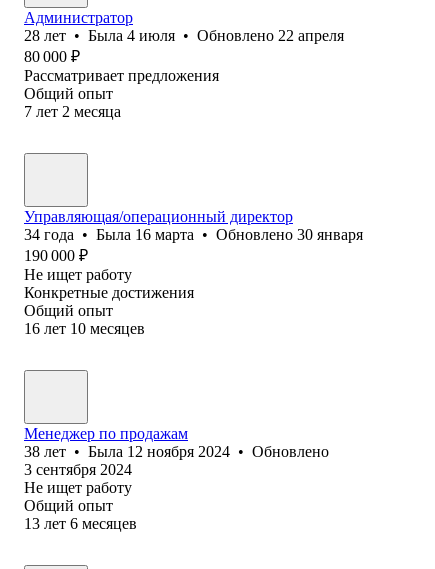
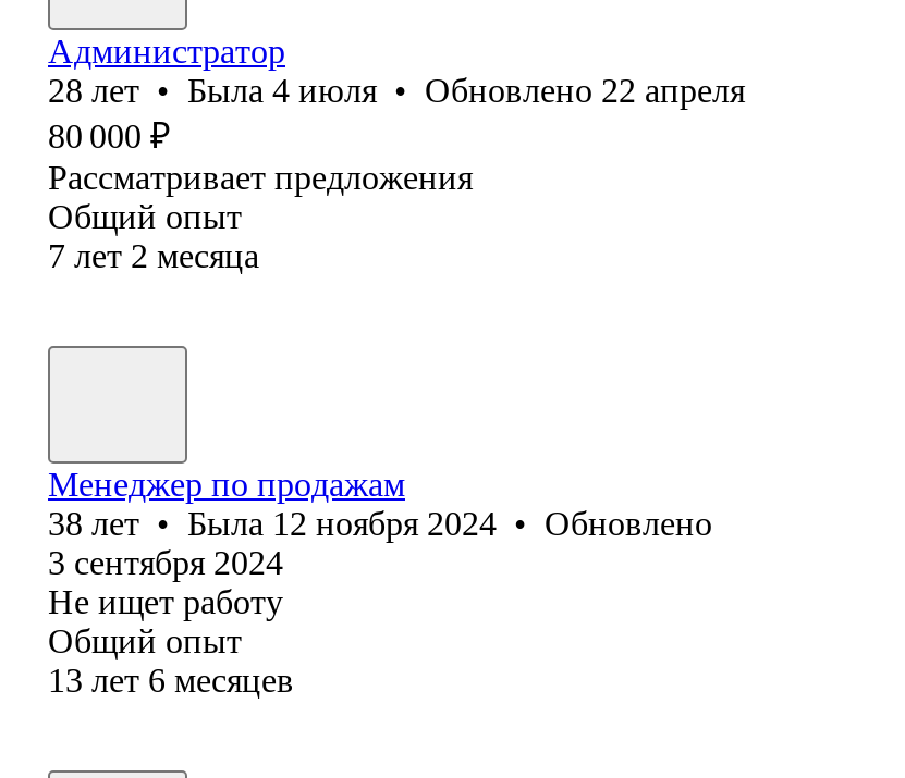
[24,208,363,337] Управляющая/операционный директор | 34 года • Была 16 марта • Обновлено 30 января | 190 000 ₽ | Не ищет работу | Конкретные достижения | Общий опыт | 16 лет 10 месяцев -> none

